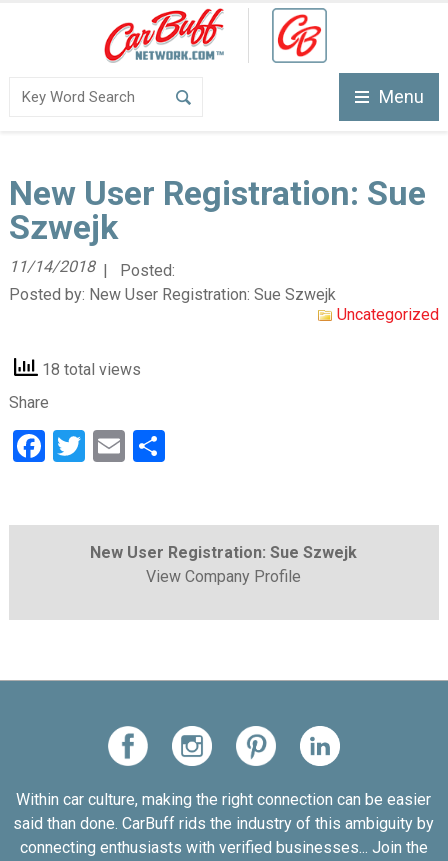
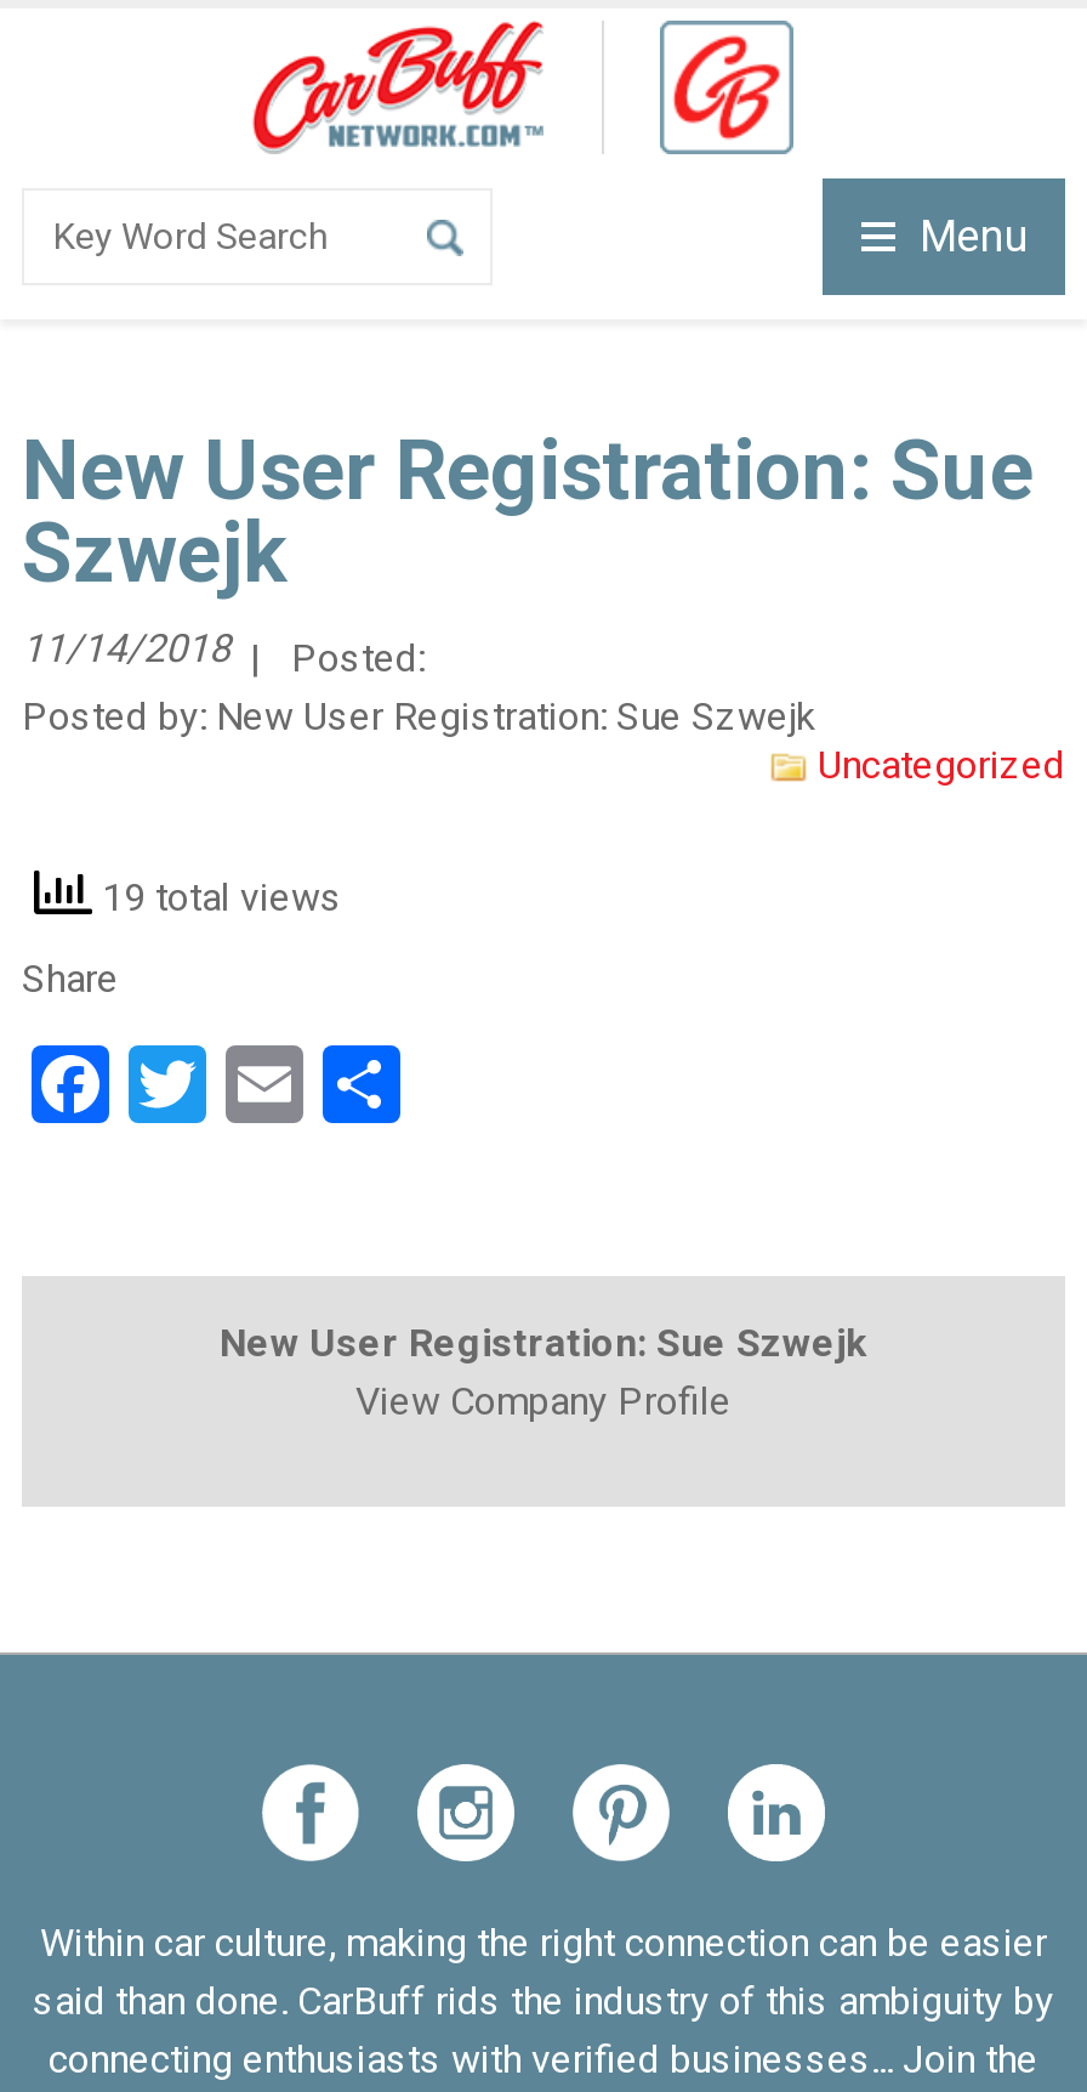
[38,360,141,379] 18 total views -> [92,875,342,921] 19 total views

